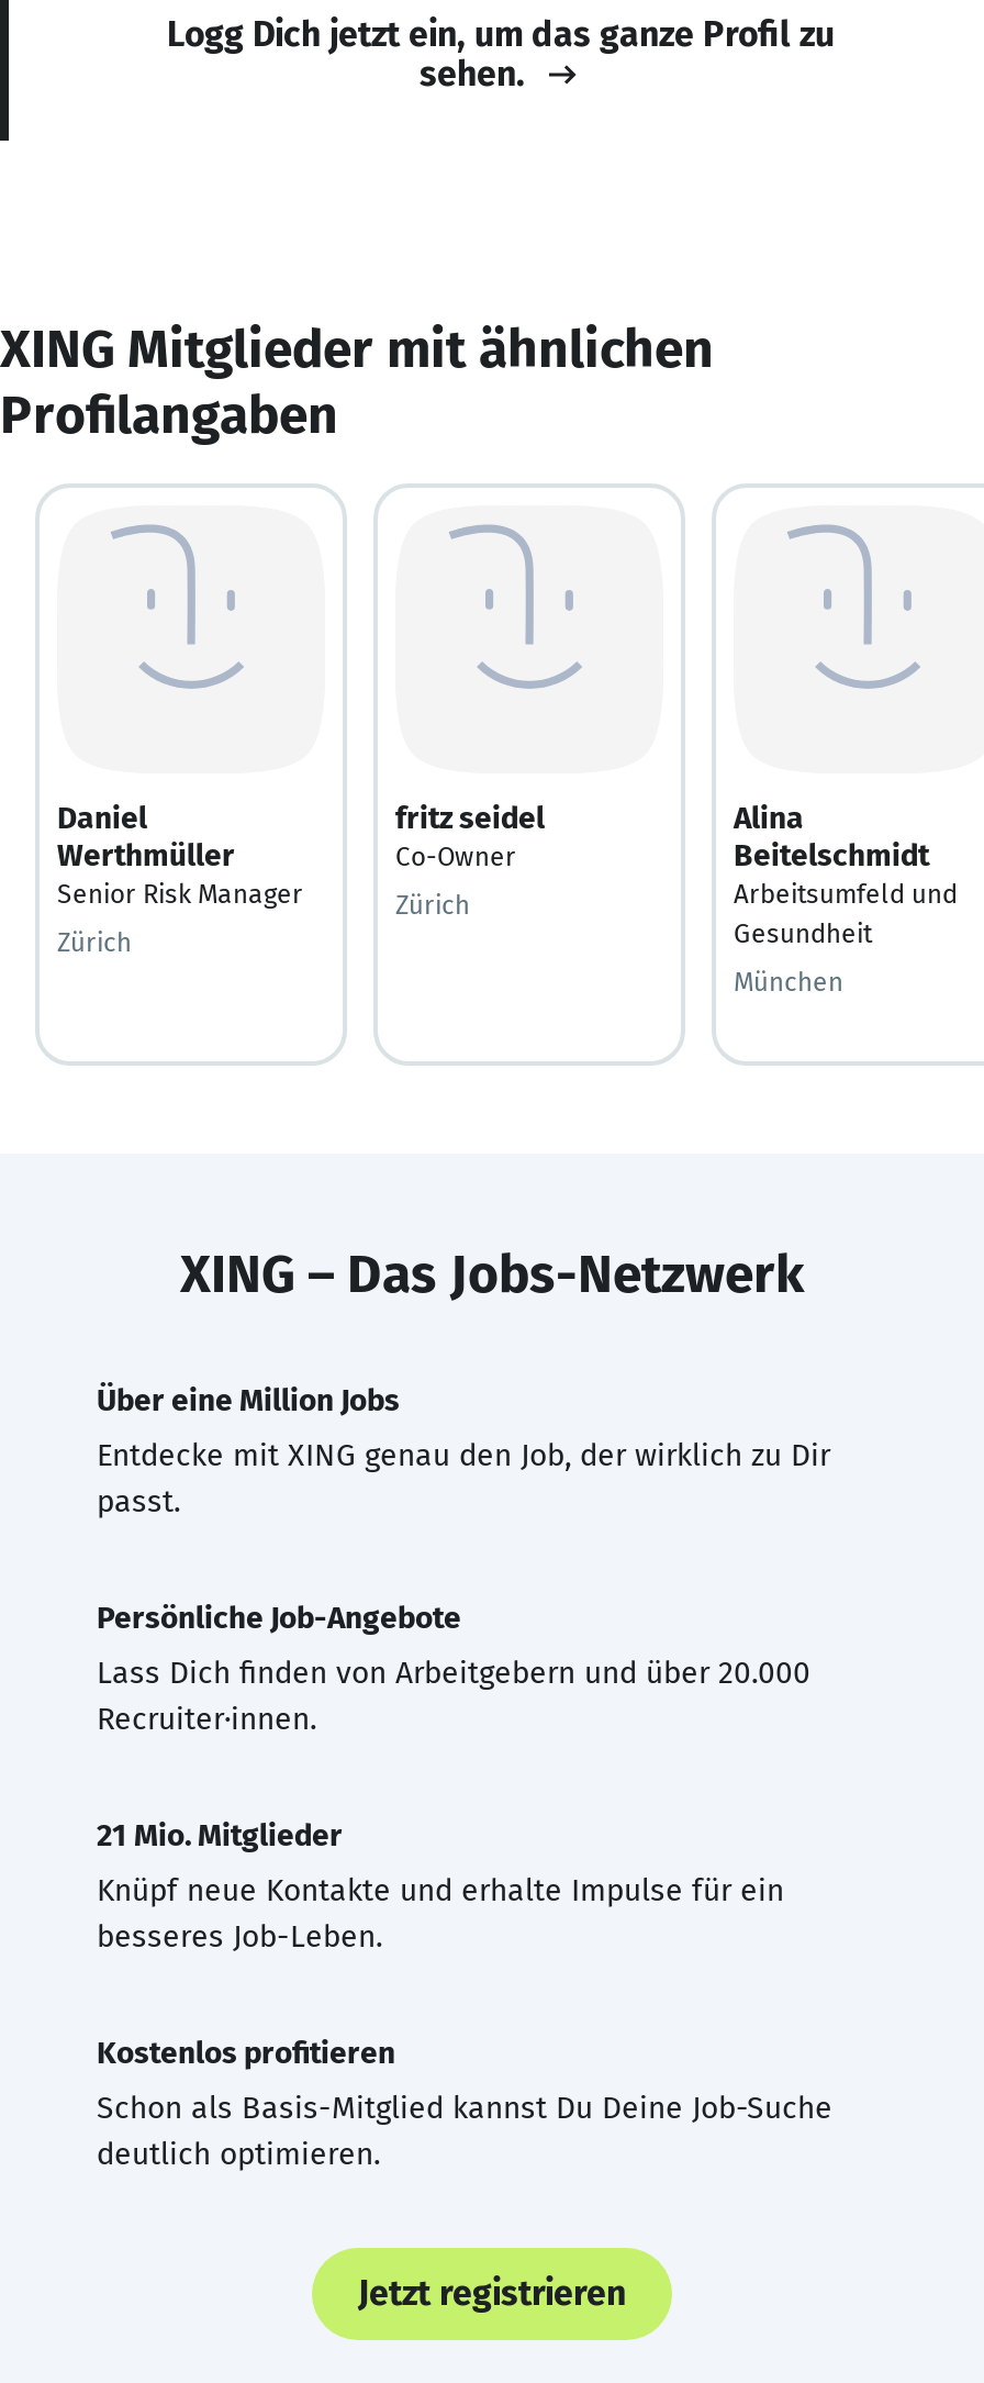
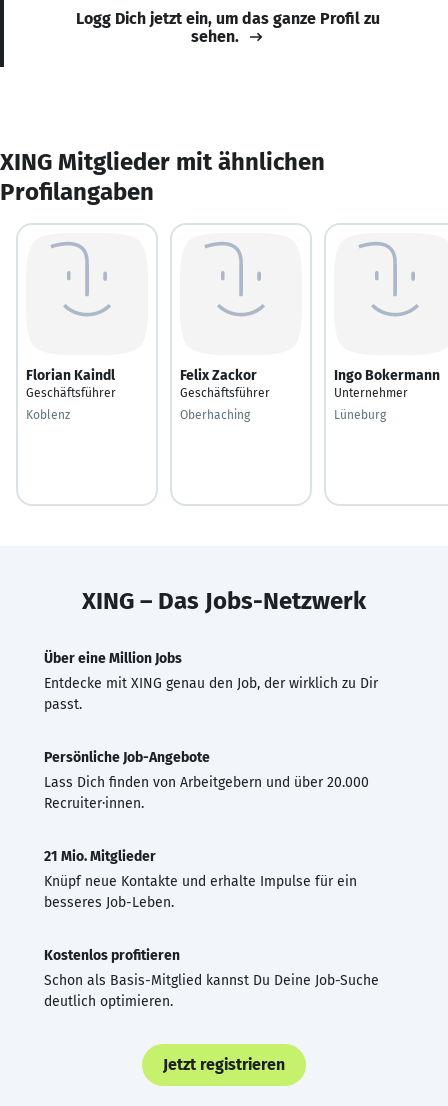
[57,799,303,909] Daniel | Werthmüller | Senior Risk Manager -> [26,366,116,399] Florian Kaindl | Geschäftsführer
[395,799,545,871] fritz seidel | Co-Owner -> [180,366,270,399] Felix Zackor | Geschäftsführer
[734,799,958,948] Alina | Beitelschmidt | Arbeitsumfeld und | Gesundheit -> [334,366,440,399] Ingo Bokermann | Unternehmer
[395,889,470,920] Zürich -> [180,407,250,421] Oberhaching
[57,926,132,957] Zürich -> [26,407,70,421] Koblenz
[734,966,843,996] München -> [334,407,386,421] Lüneburg

